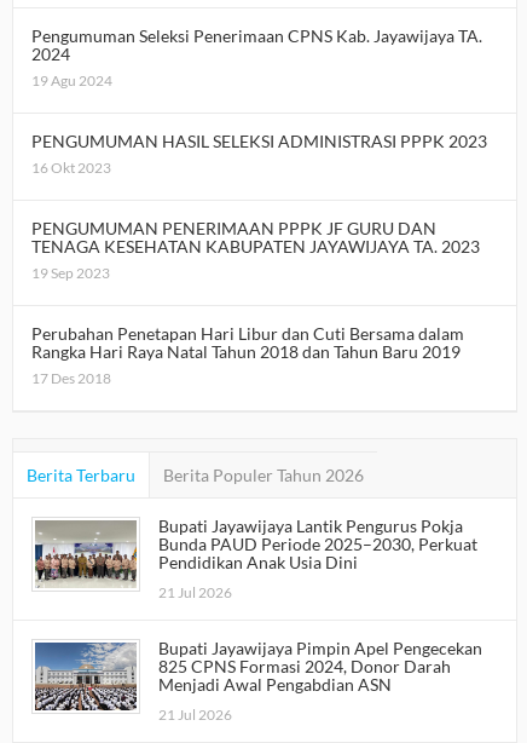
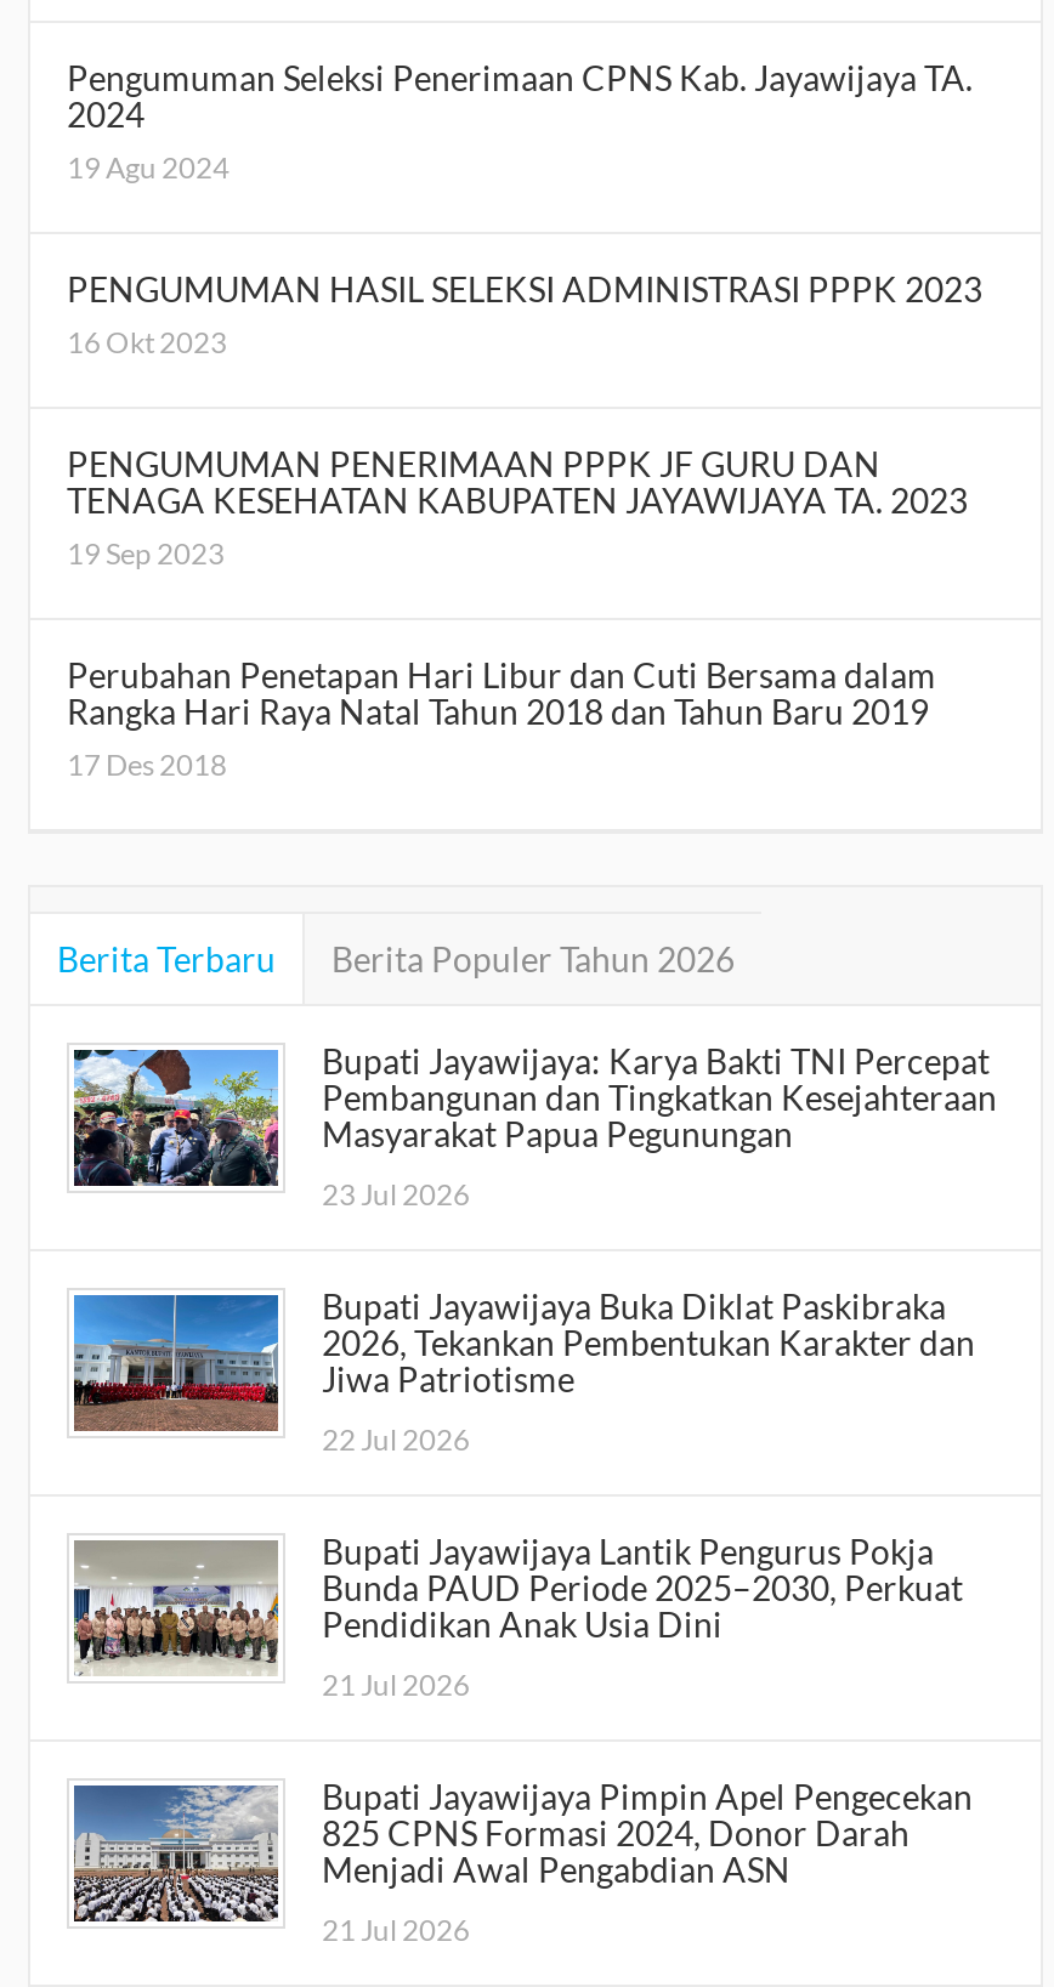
none -> [72,1040,997,1458] [image] | Bupati Jayawijaya: Karya Bakti TNI Percepat | Pembangunan dan Tingkatkan Kesejahteraan | Masyarakat Papua Pegunungan | 23 Jul 2026 | Bupati Jayawijaya Buka Diklat Paskibraka | 2026, Tekankan Pembentukan Karakter dan | Jiwa Patriotisme | 22 Jul 2026
none -> [72,1293,280,1434] [image]

